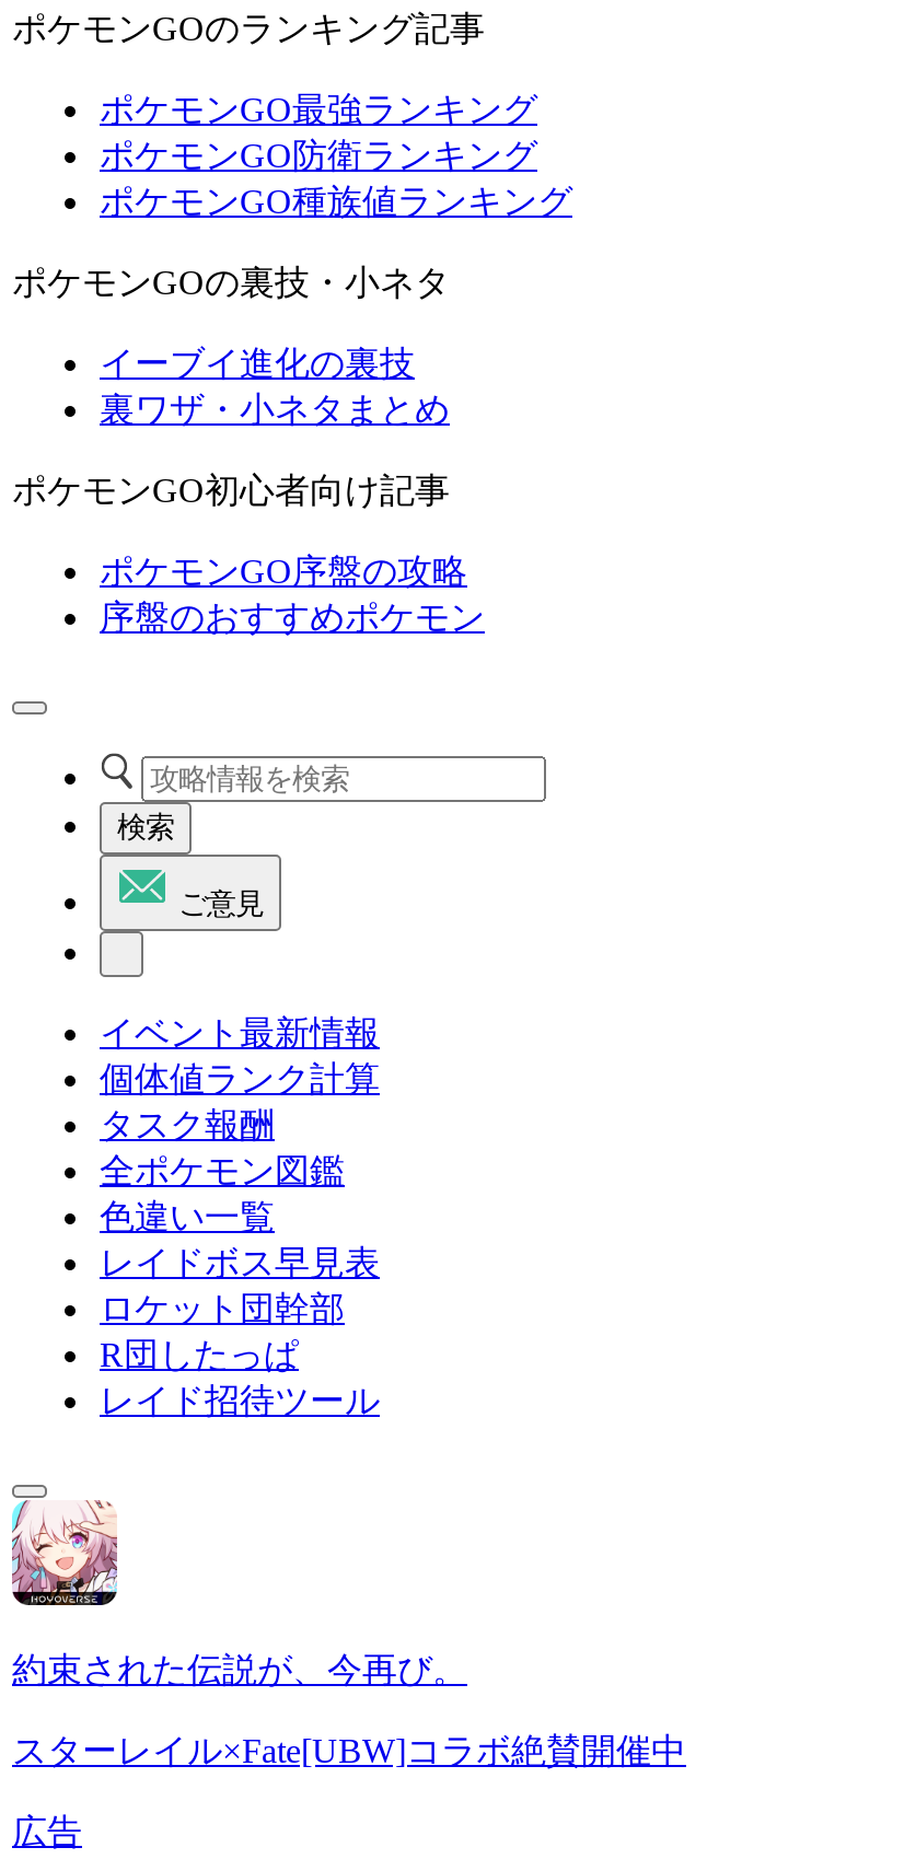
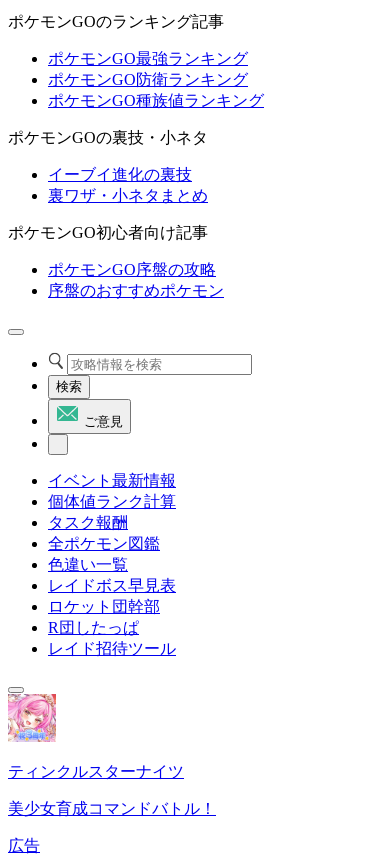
[10,1498,467,1688] [image] | 約束された伝説が、今再び。 -> [7,693,184,780] [image] | ティンクルスターナイツ
[12,1732,686,1769] スターレイル×Fate[UBW]コラボ絶賛開催中 -> [8,800,216,817] 美少女育成コマンドバトル！

